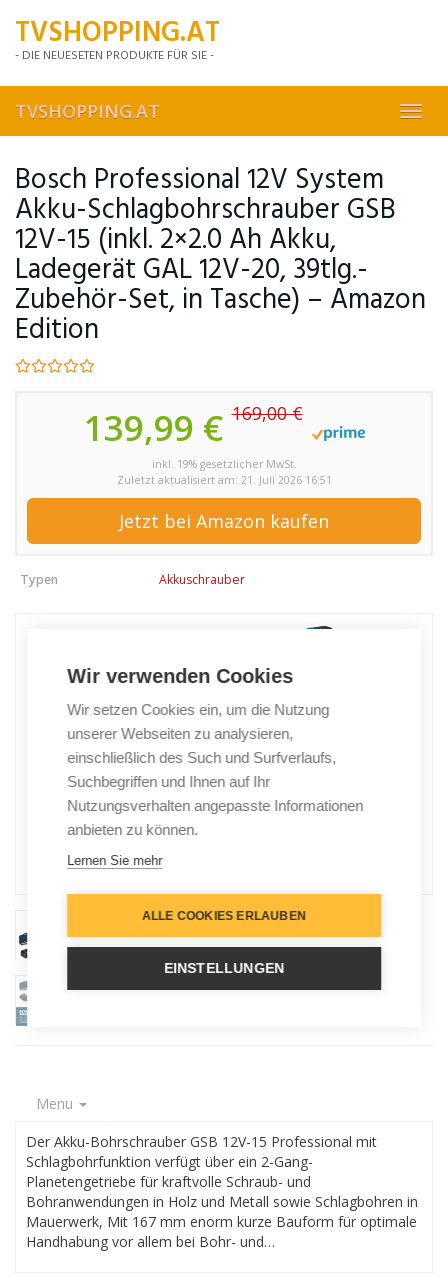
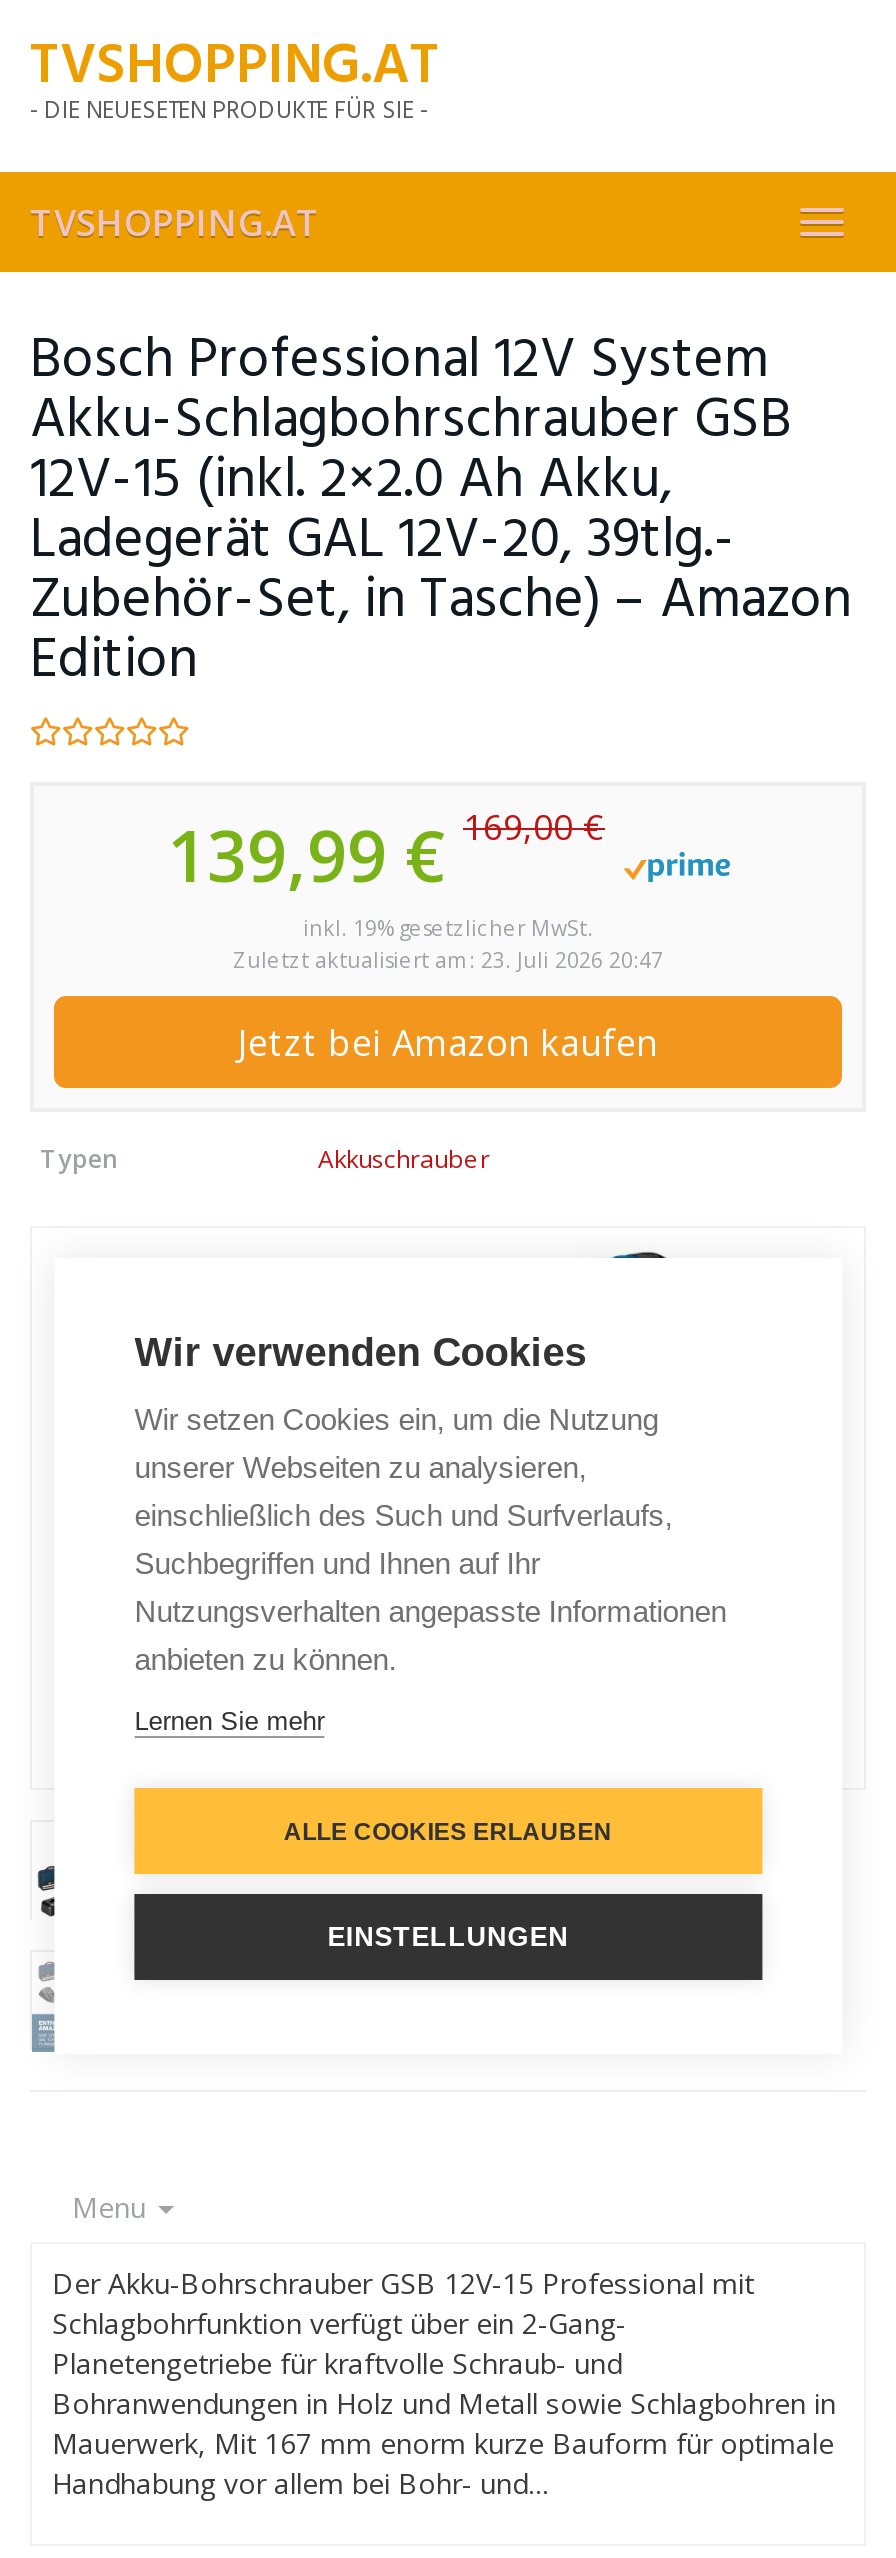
[116,473,331,487] Zuletzt aktualisiert am: 21. Juli 2026 16:51 -> [233,946,663,974] Zuletzt aktualisiert am: 23. Juli 2026 20:47

